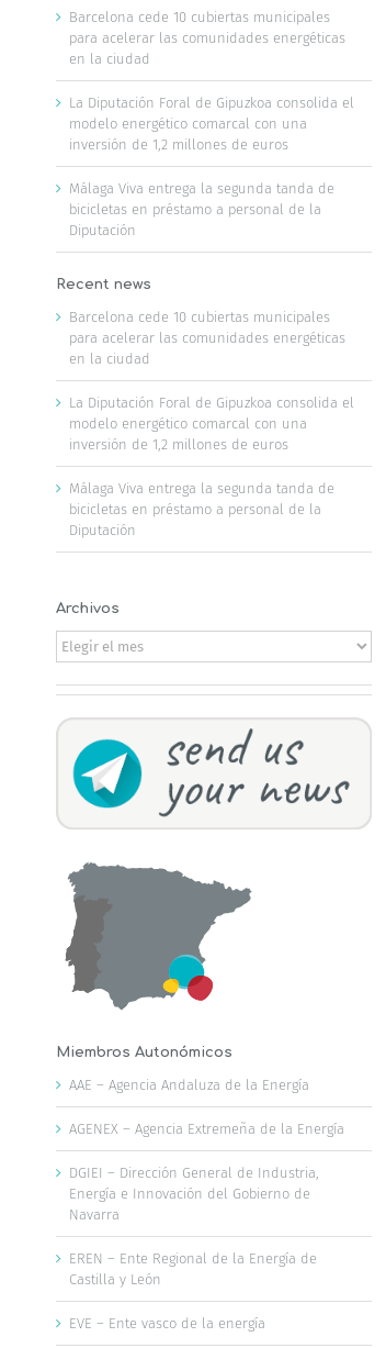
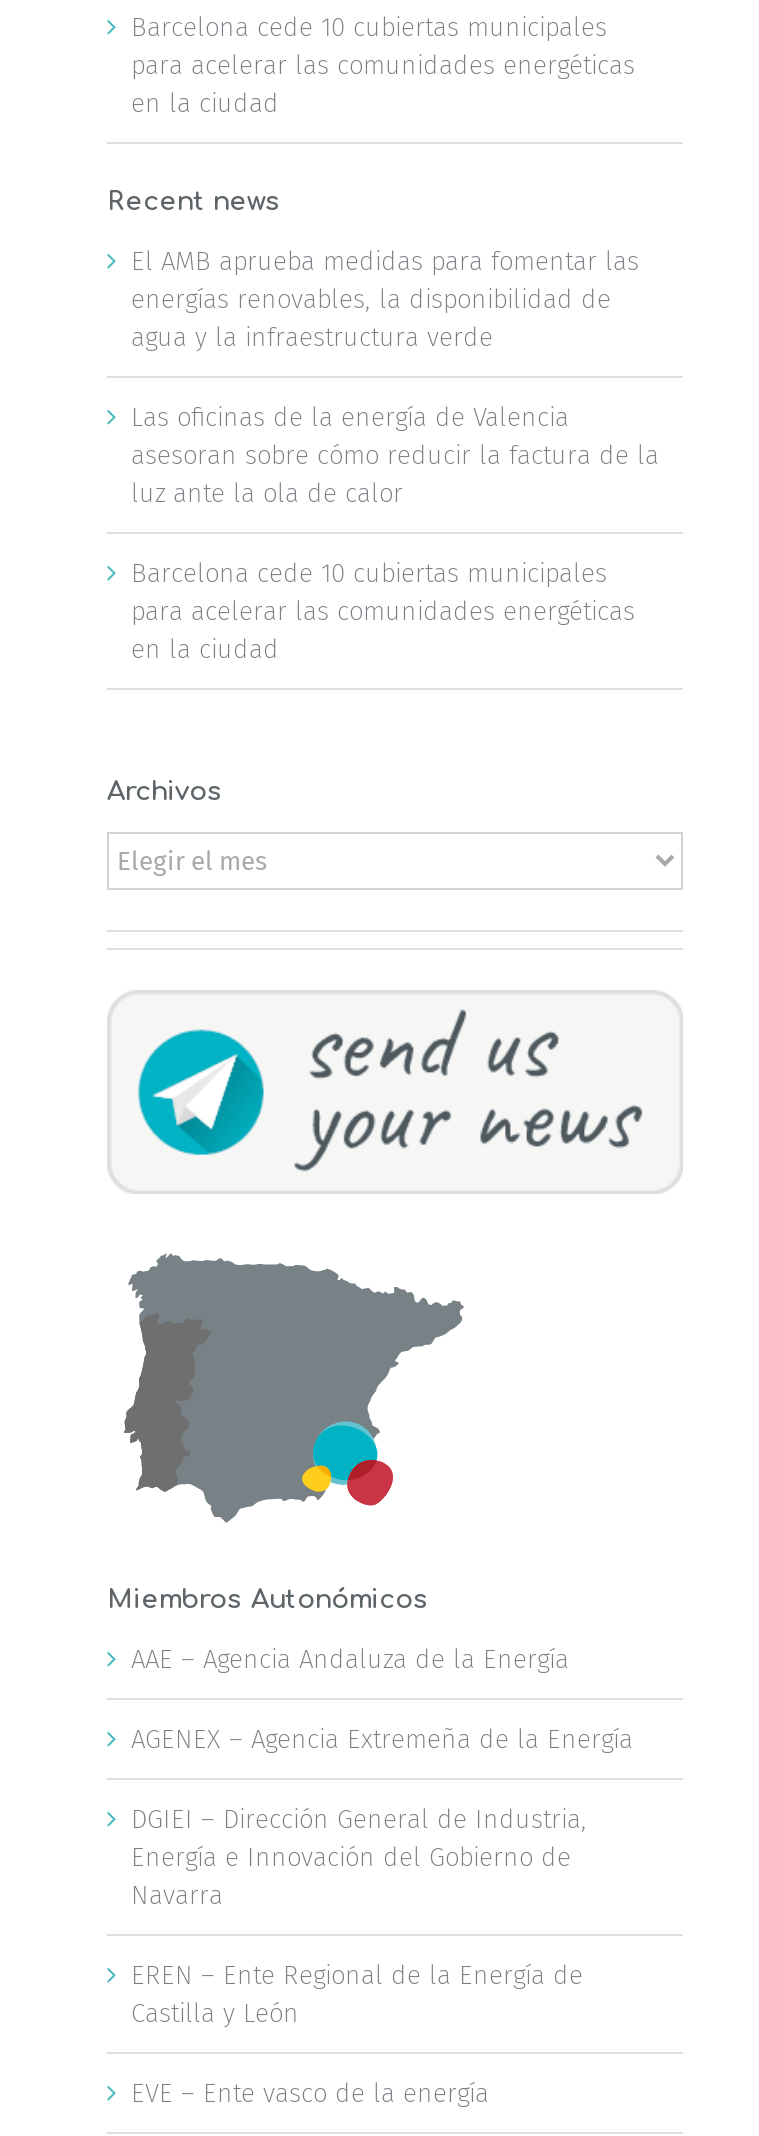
[69,94,354,238] La Diputación Foral de Gipuzkoa consolida el | modelo energético comarcal con una | inversión de 1,2 millones de euros | Málaga Viva entrega la segunda tanda de | bicicletas en préstamo a personal de la | Diputación -> none
none -> [131,245,659,507] El AMB aprueba medidas para fomentar las | energías renovables, la disponibilidad de | agua y la infraestructura verde | Las oficinas de la energía de Valencia | asesoran sobre cómo reducir la factura de la | luz ante la ola de calor
[69,394,354,538] La Diputación Foral de Gipuzkoa consolida el | modelo energético comarcal con una | inversión de 1,2 millones de euros | Málaga Viva entrega la segunda tanda de | bicicletas en préstamo a personal de la | Diputación -> none

